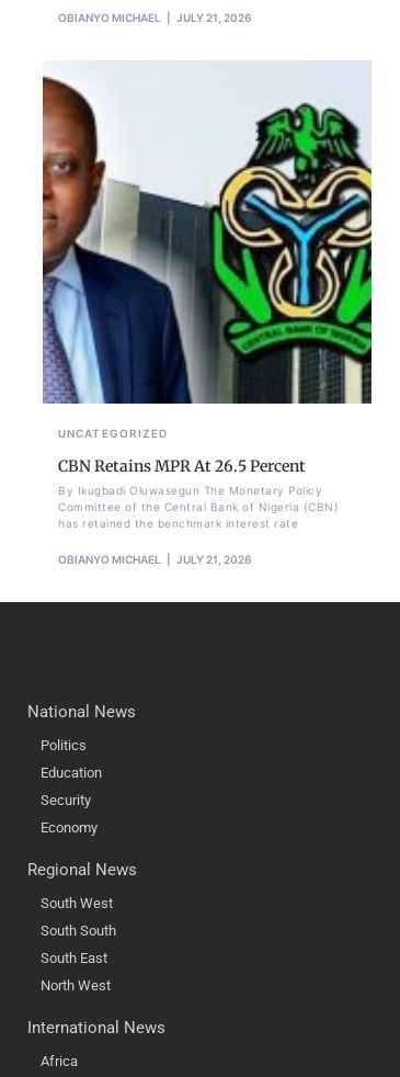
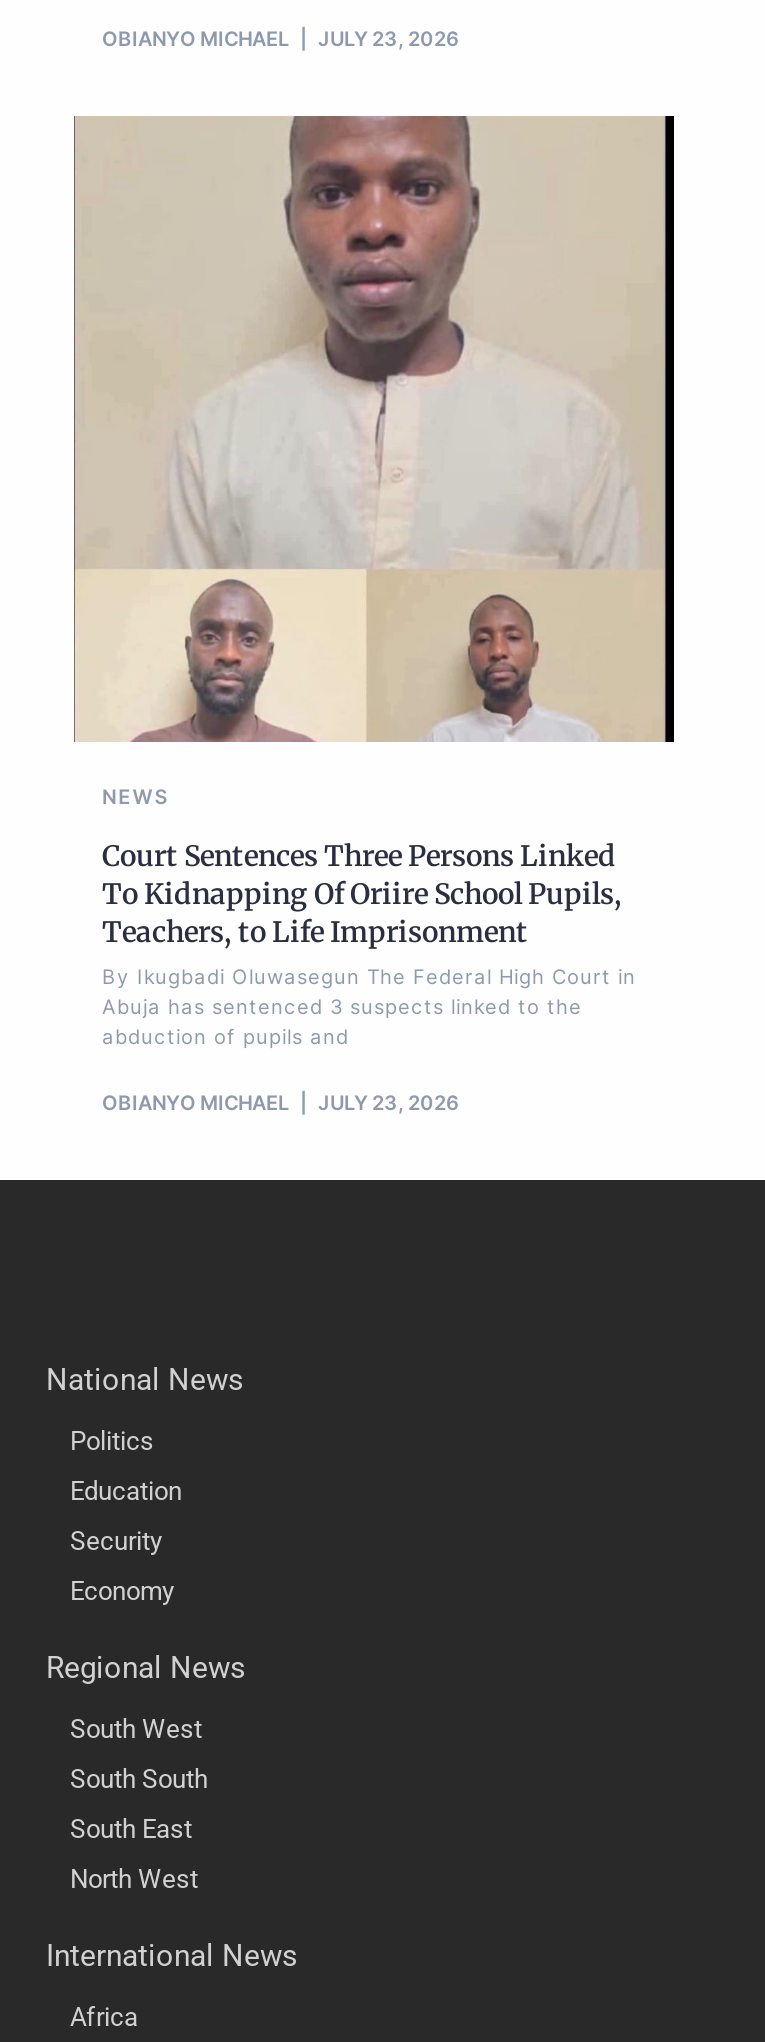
[58,11,251,24] OBIANYO MICHAEL JULY 21, 2026 -> [102,27,458,51] OBIANYO MICHAEL JULY 23, 2026
[43,60,373,440] [image] | UNCATEGORIZED -> [72,114,676,809] [image] | NEWS
[58,457,339,530] CBN Retains MPR At 26.5 Percent | By Ikugbadi Oluwasegun The Monetary Policy | Committee of the Central Bank of Nigeria (CBN) | has retained the benchmark interest rate -> [102,839,636,1049] Court Sentences Three Persons Linked | To Kidnapping Of Oriire School Pupils, | Teachers, to Life Imprisonment | By Ikugbadi Oluwasegun The Federal High Court in | Abuja has sentenced 3 suspects linked to the | abduction of pupils and
[58,553,251,566] OBIANYO MICHAEL JULY 21, 2026 -> [102,1091,458,1115] OBIANYO MICHAEL JULY 23, 2026

